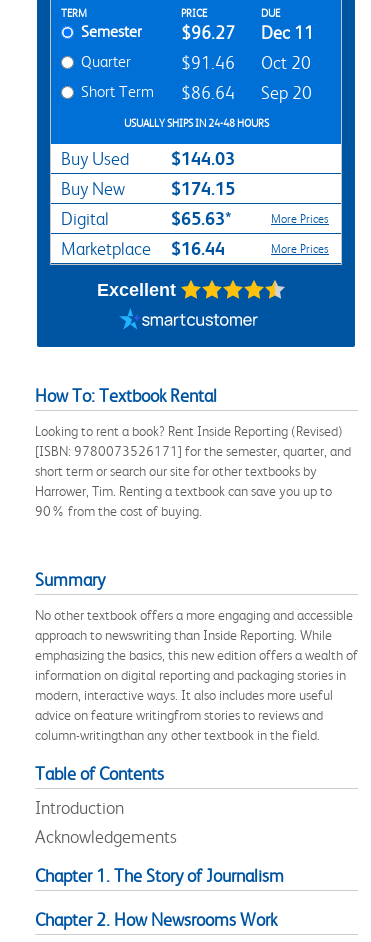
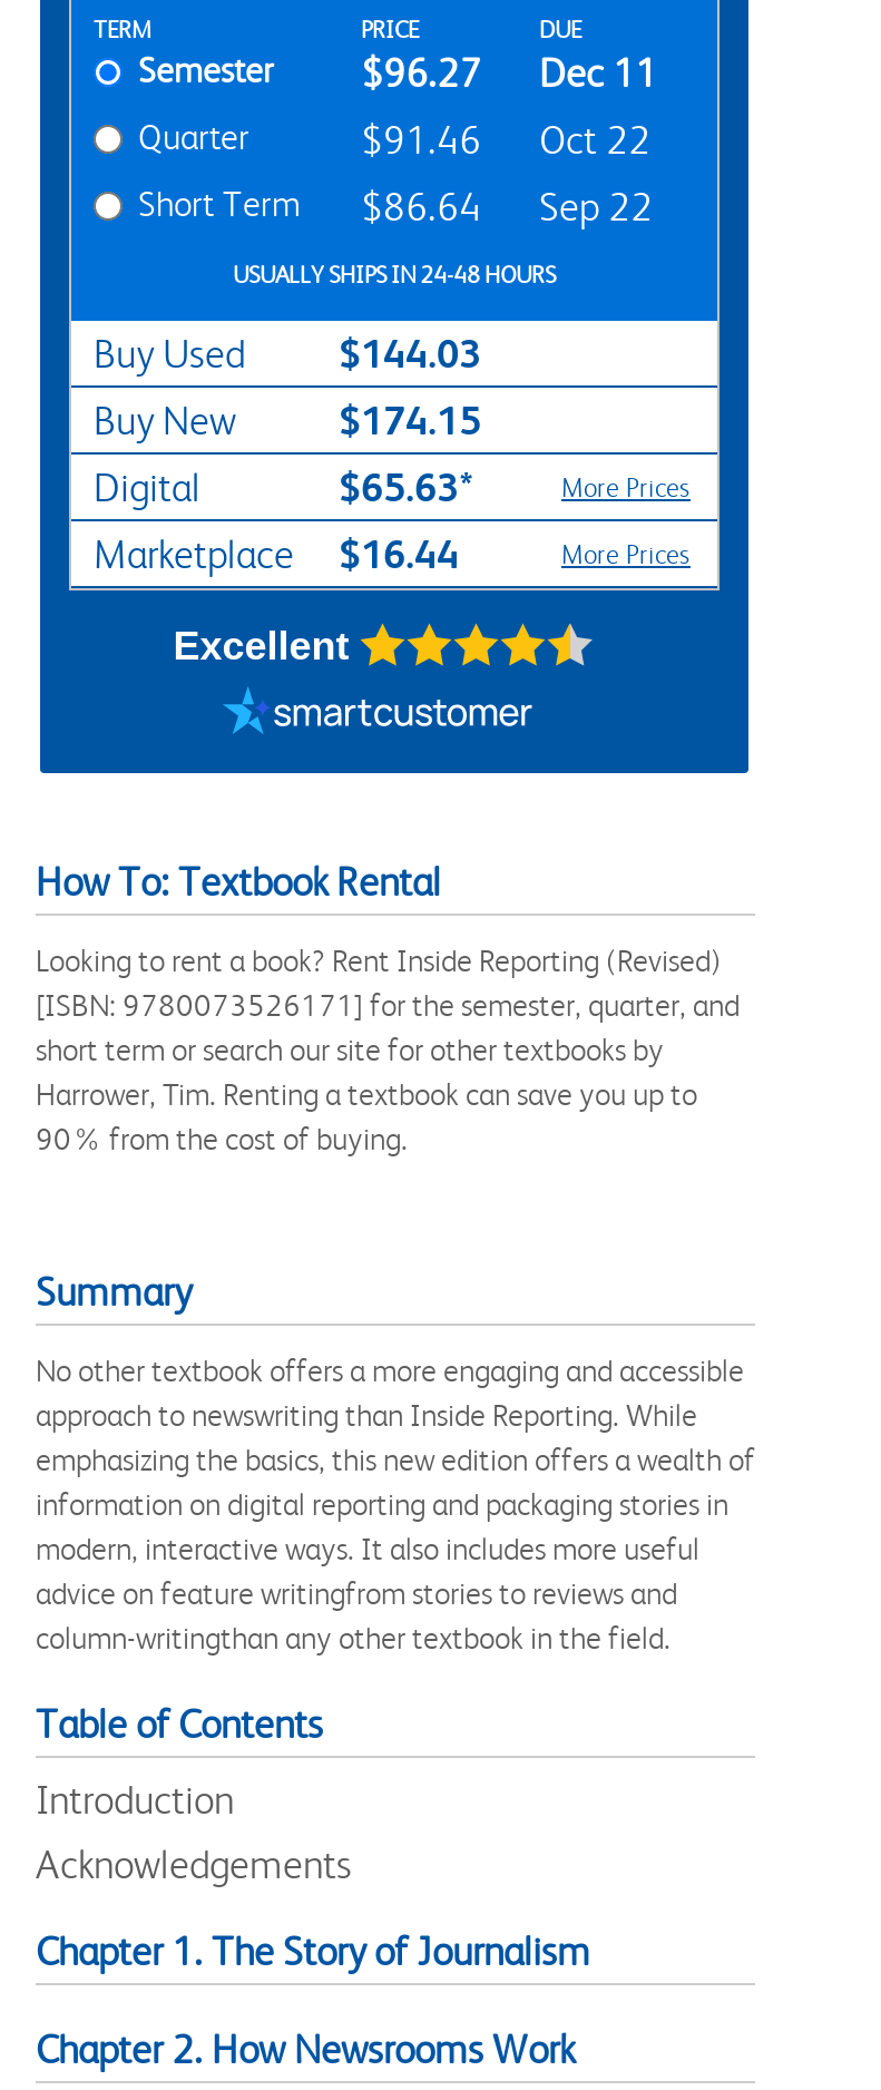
[181,53,311,73] $91.46 Oct 20 -> [361,118,650,162] $91.46 Oct 22
[81,82,312,103] Short Term $86.64 Sep 20 -> [138,182,653,229] Short Term $86.64 Sep 22

